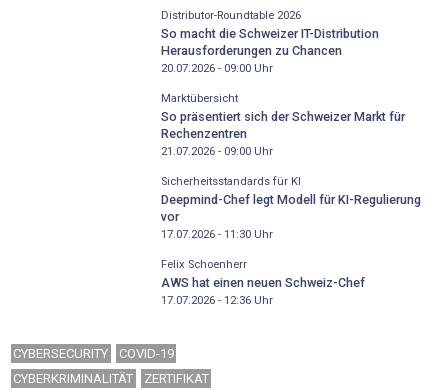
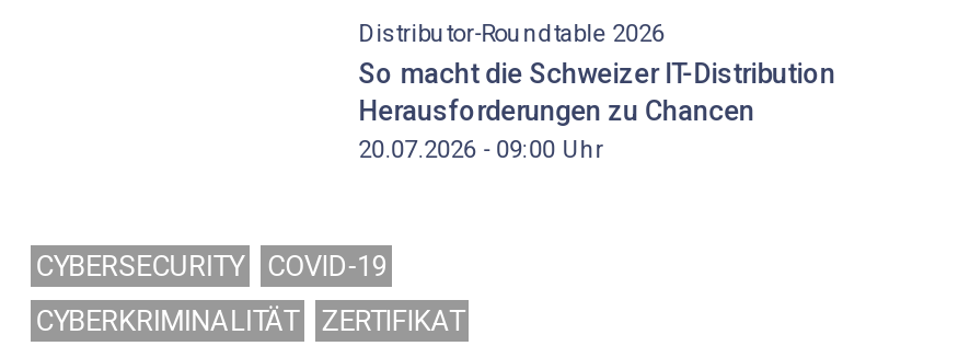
[161,92,421,307] Marktübersicht | So präsentiert sich der Schweizer Markt für | Rechenzentren | 21.07.2026 - 09:00 Uhr | Sicherheitsstandards für KI | Deepmind-Chef legt Modell für KI-Regulierung | vor | 17.07.2026 - 11:30 Uhr | Felix Schoenherr | AWS hat einen neuen Schweiz-Chef | 17.07.2026 - 12:36 Uhr -> none

